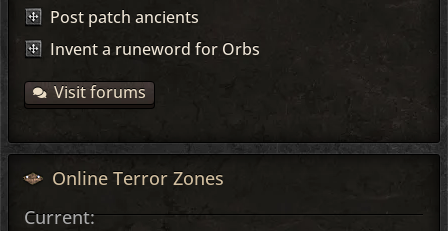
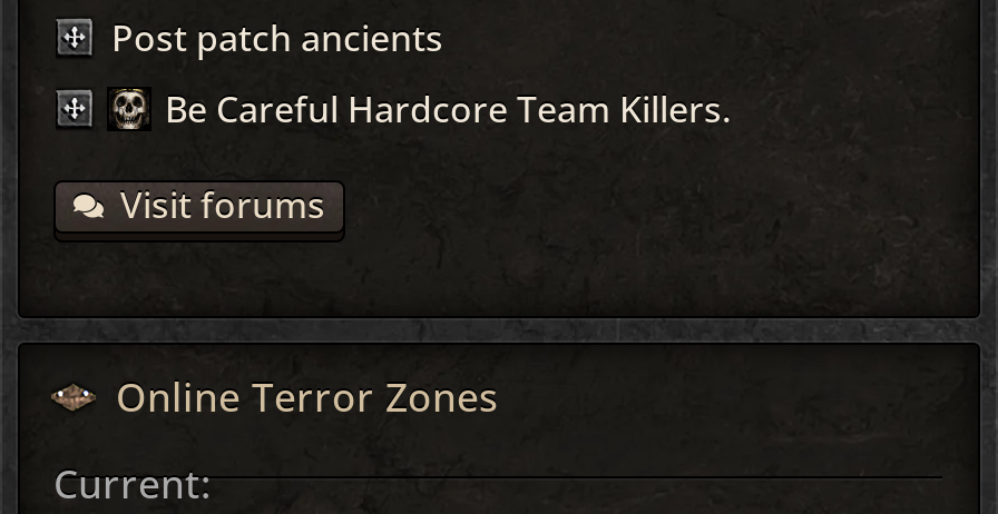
[46,38,260,60] Invent a runeword for Orbs -> [156,85,731,134] Be Careful Hardcore Team Killers.

